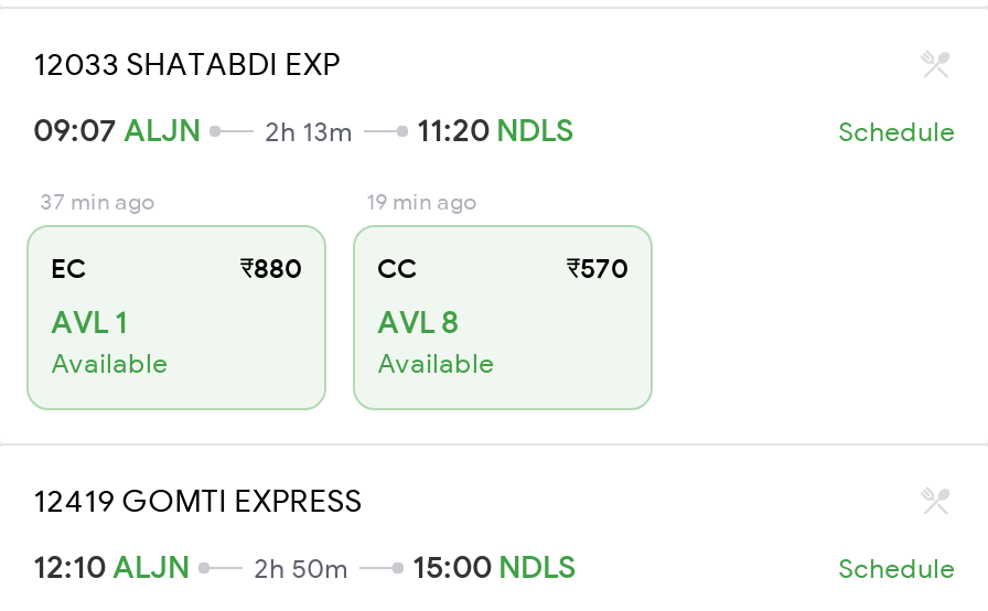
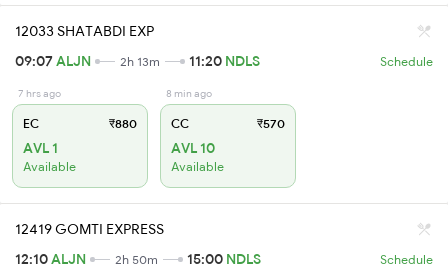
[40,188,154,216] 37 min ago -> [18,87,61,100] 7 hrs ago
[366,188,476,216] 19 min ago -> [166,87,212,100] 8 min ago
[377,302,459,342] AVL 8 -> [171,139,215,157] AVL 10

